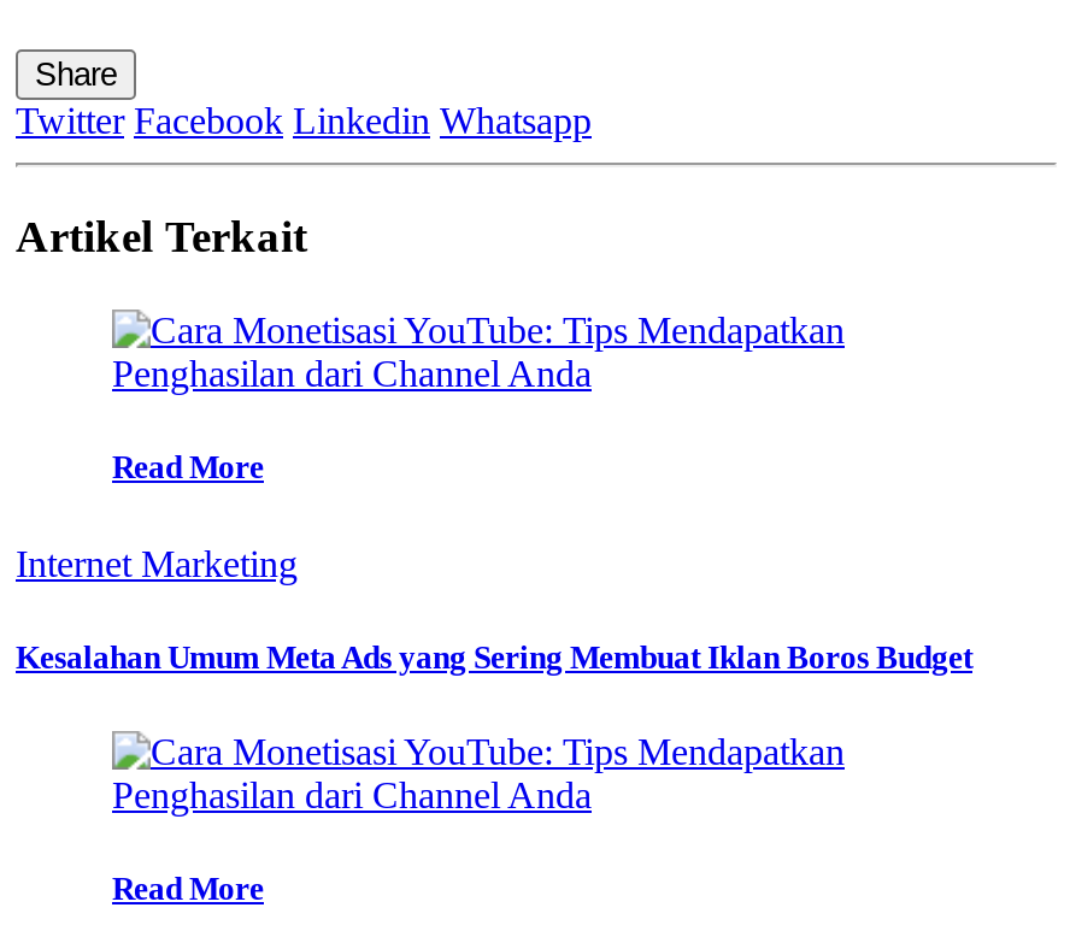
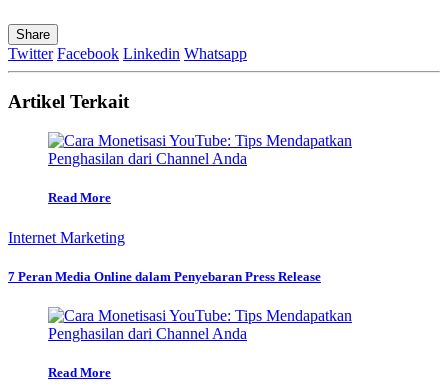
[16,639,972,675] Kesalahan Umum Meta Ads yang Sering Membuat Iklan Boros Budget -> [8,269,321,284] 7 Peran Media Online dalam Penyebaran Press Release

